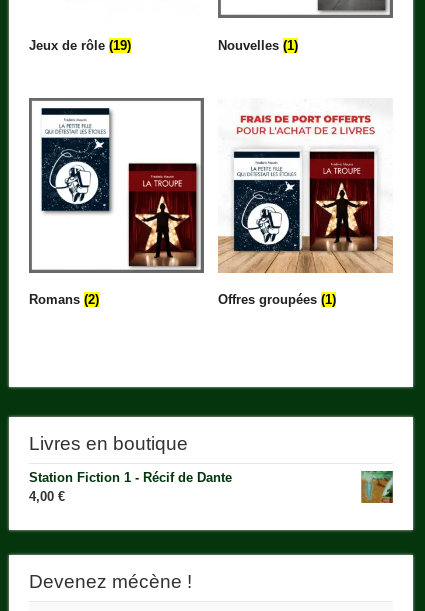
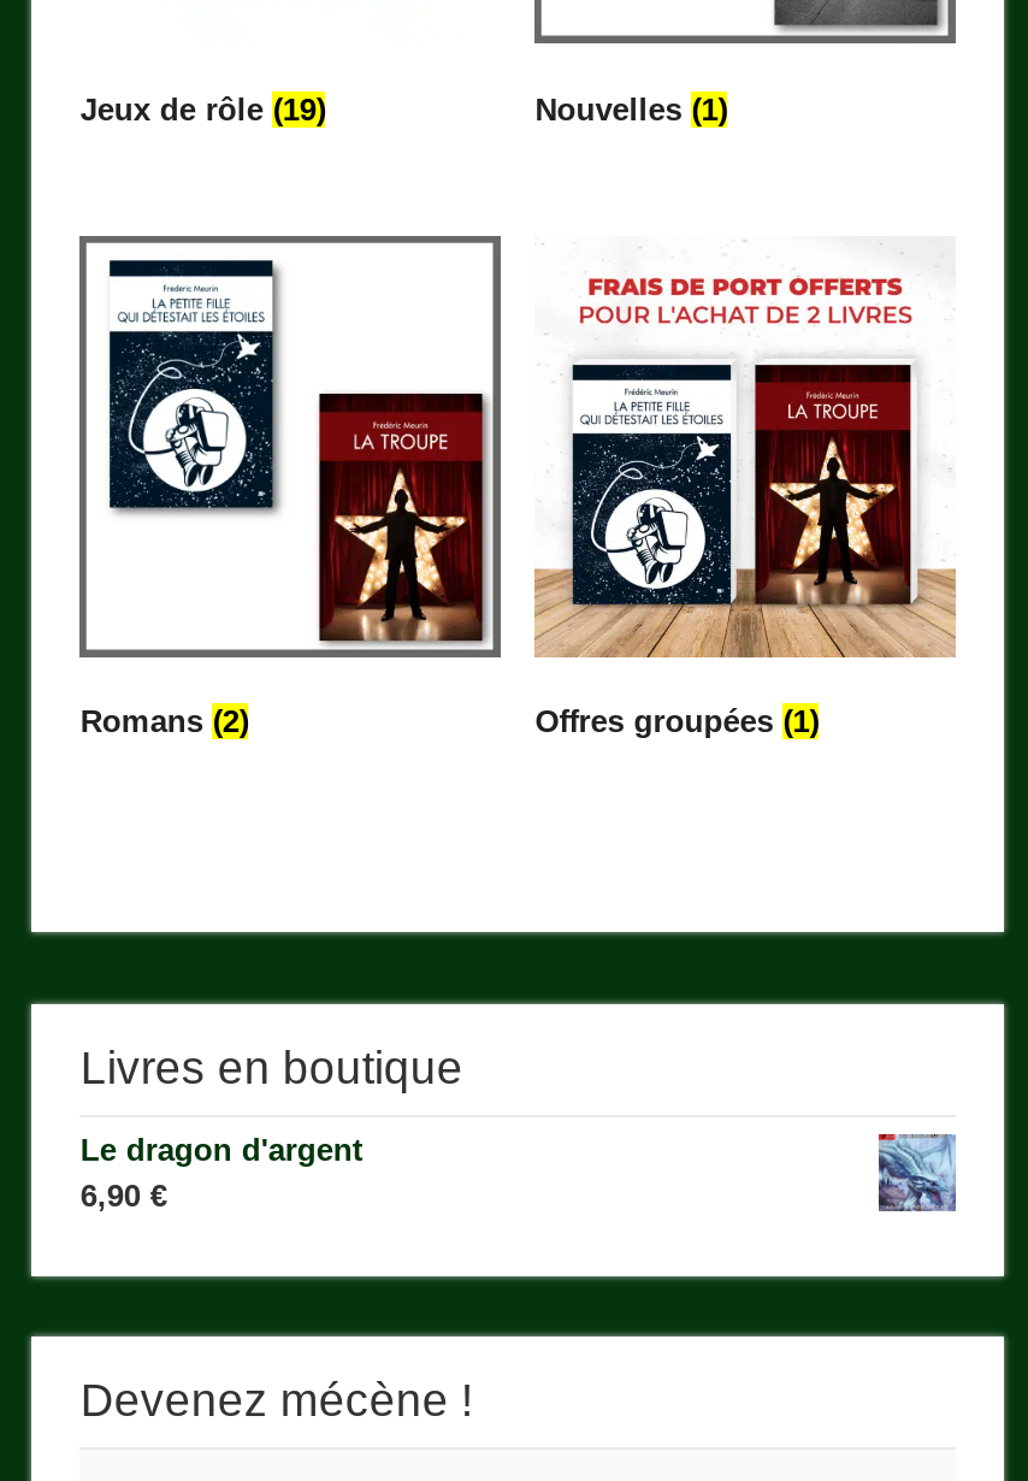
[29,470,232,504] Station Fiction 1 - Récif de Dante | 4,00 € -> [80,1133,362,1215] Le dragon d'argent | 6,90 €
[360,470,394,504] [image] -> [876,1132,958,1214] [image]

